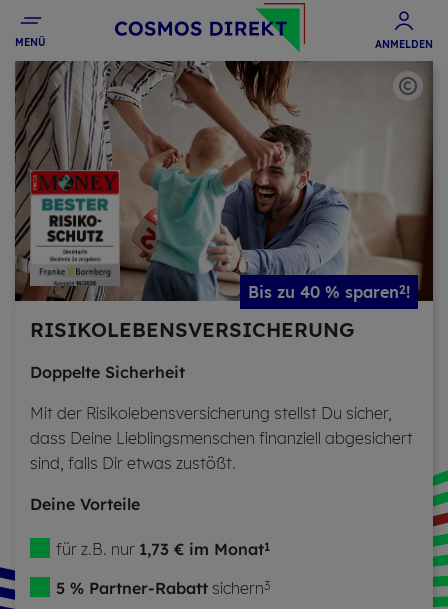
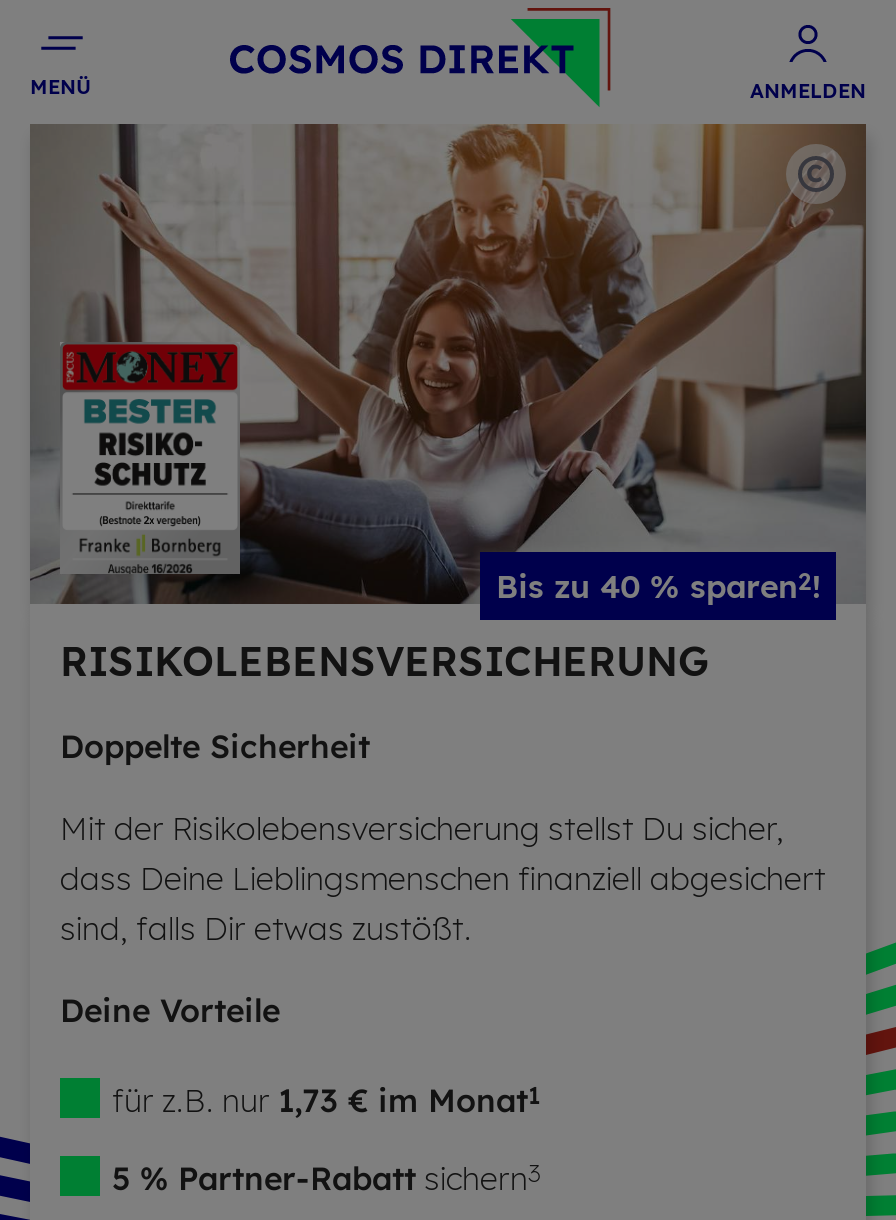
[14,60,434,302] [image] -> [30,122,866,606] [image]

